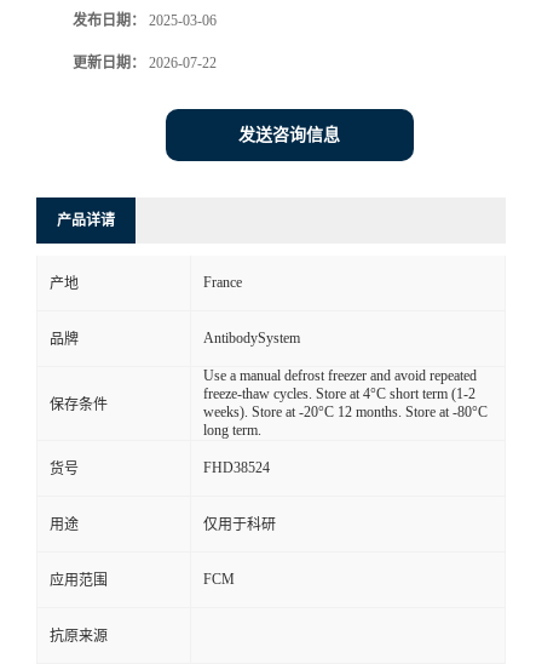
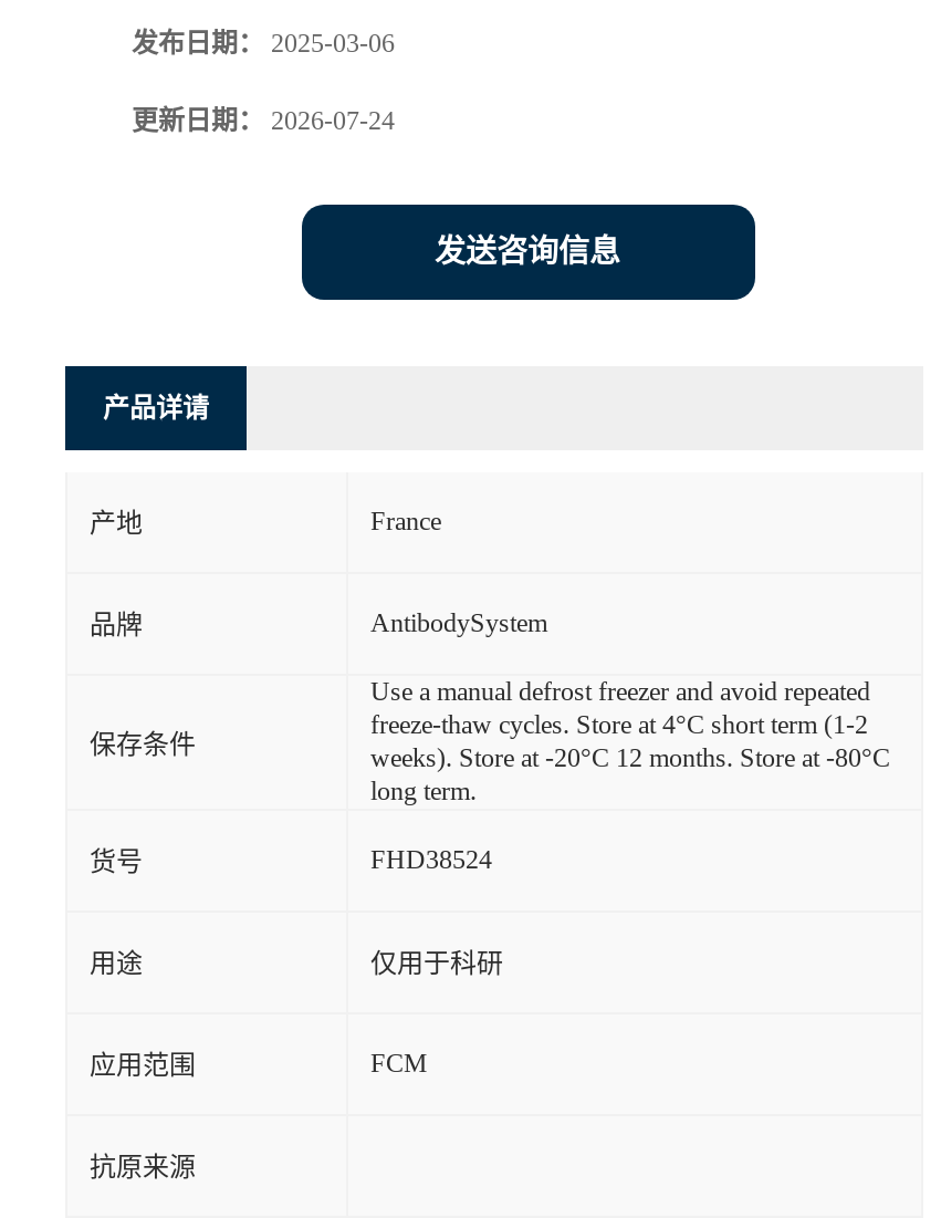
[73,55,217,72] 更新日期：2026-07-22 -> [132,106,395,137] 更新日期：2026-07-24

